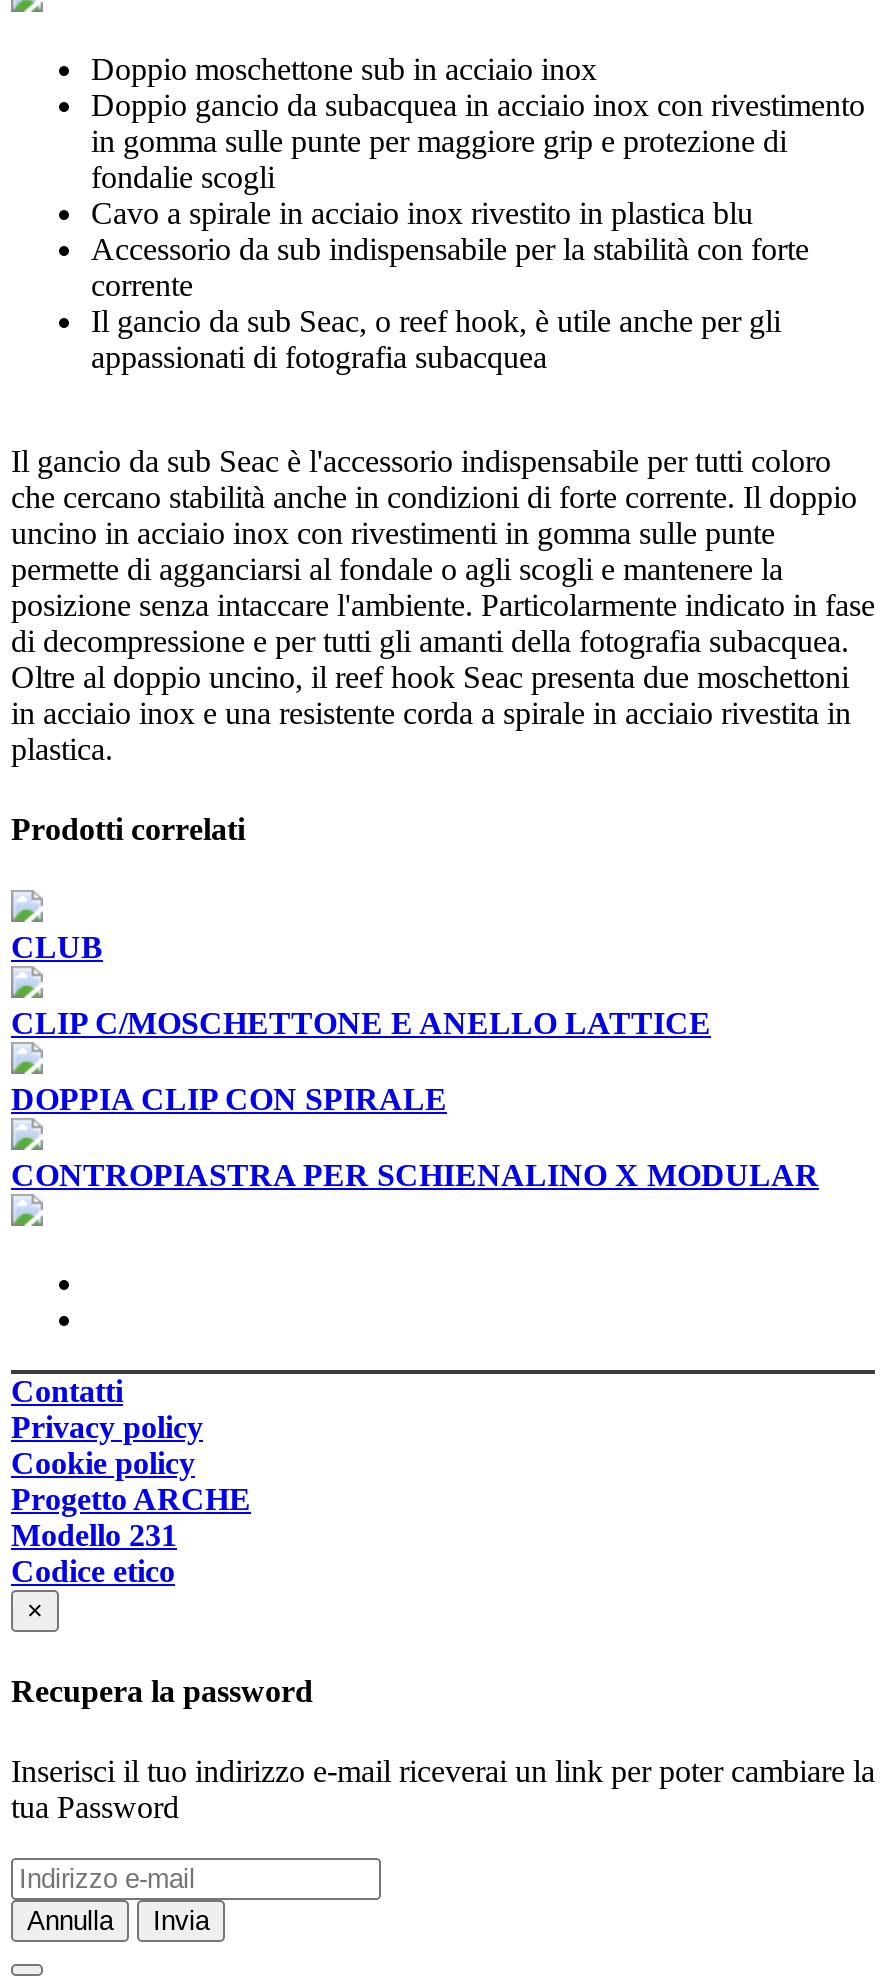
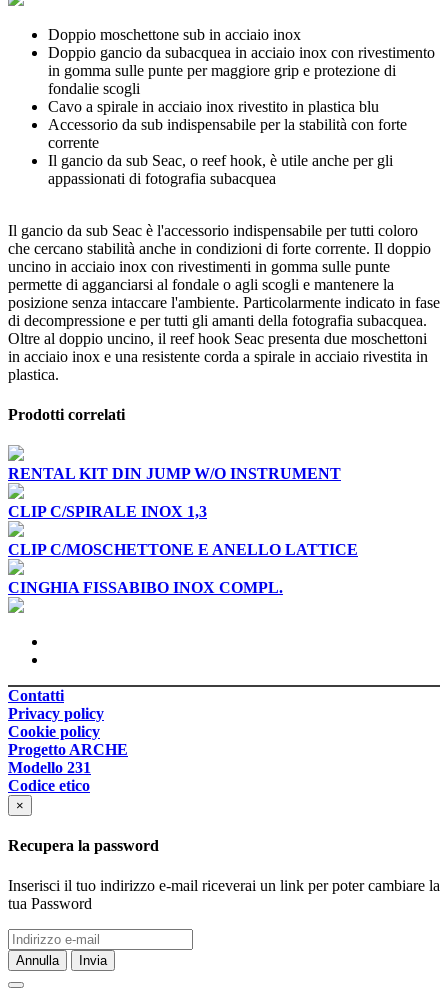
[11,930,103,964] CLUB -> [8,465,341,520] RENTAL KIT DIN JUMP W/O INSTRUMENT | CLIP C/SPIRALE INOX 1,3
moved [11,1006,711,1040] -> [8,541,358,558]: CLIP C/MOSCHETTONE E ANELLO LATTICE
[11,1082,819,1192] DOPPIA CLIP CON SPIRALE | CONTROPIASTRA PER SCHIENALINO X MODULAR -> [8,579,283,596] CINGHIA FISSABIBO INOX COMPL.

